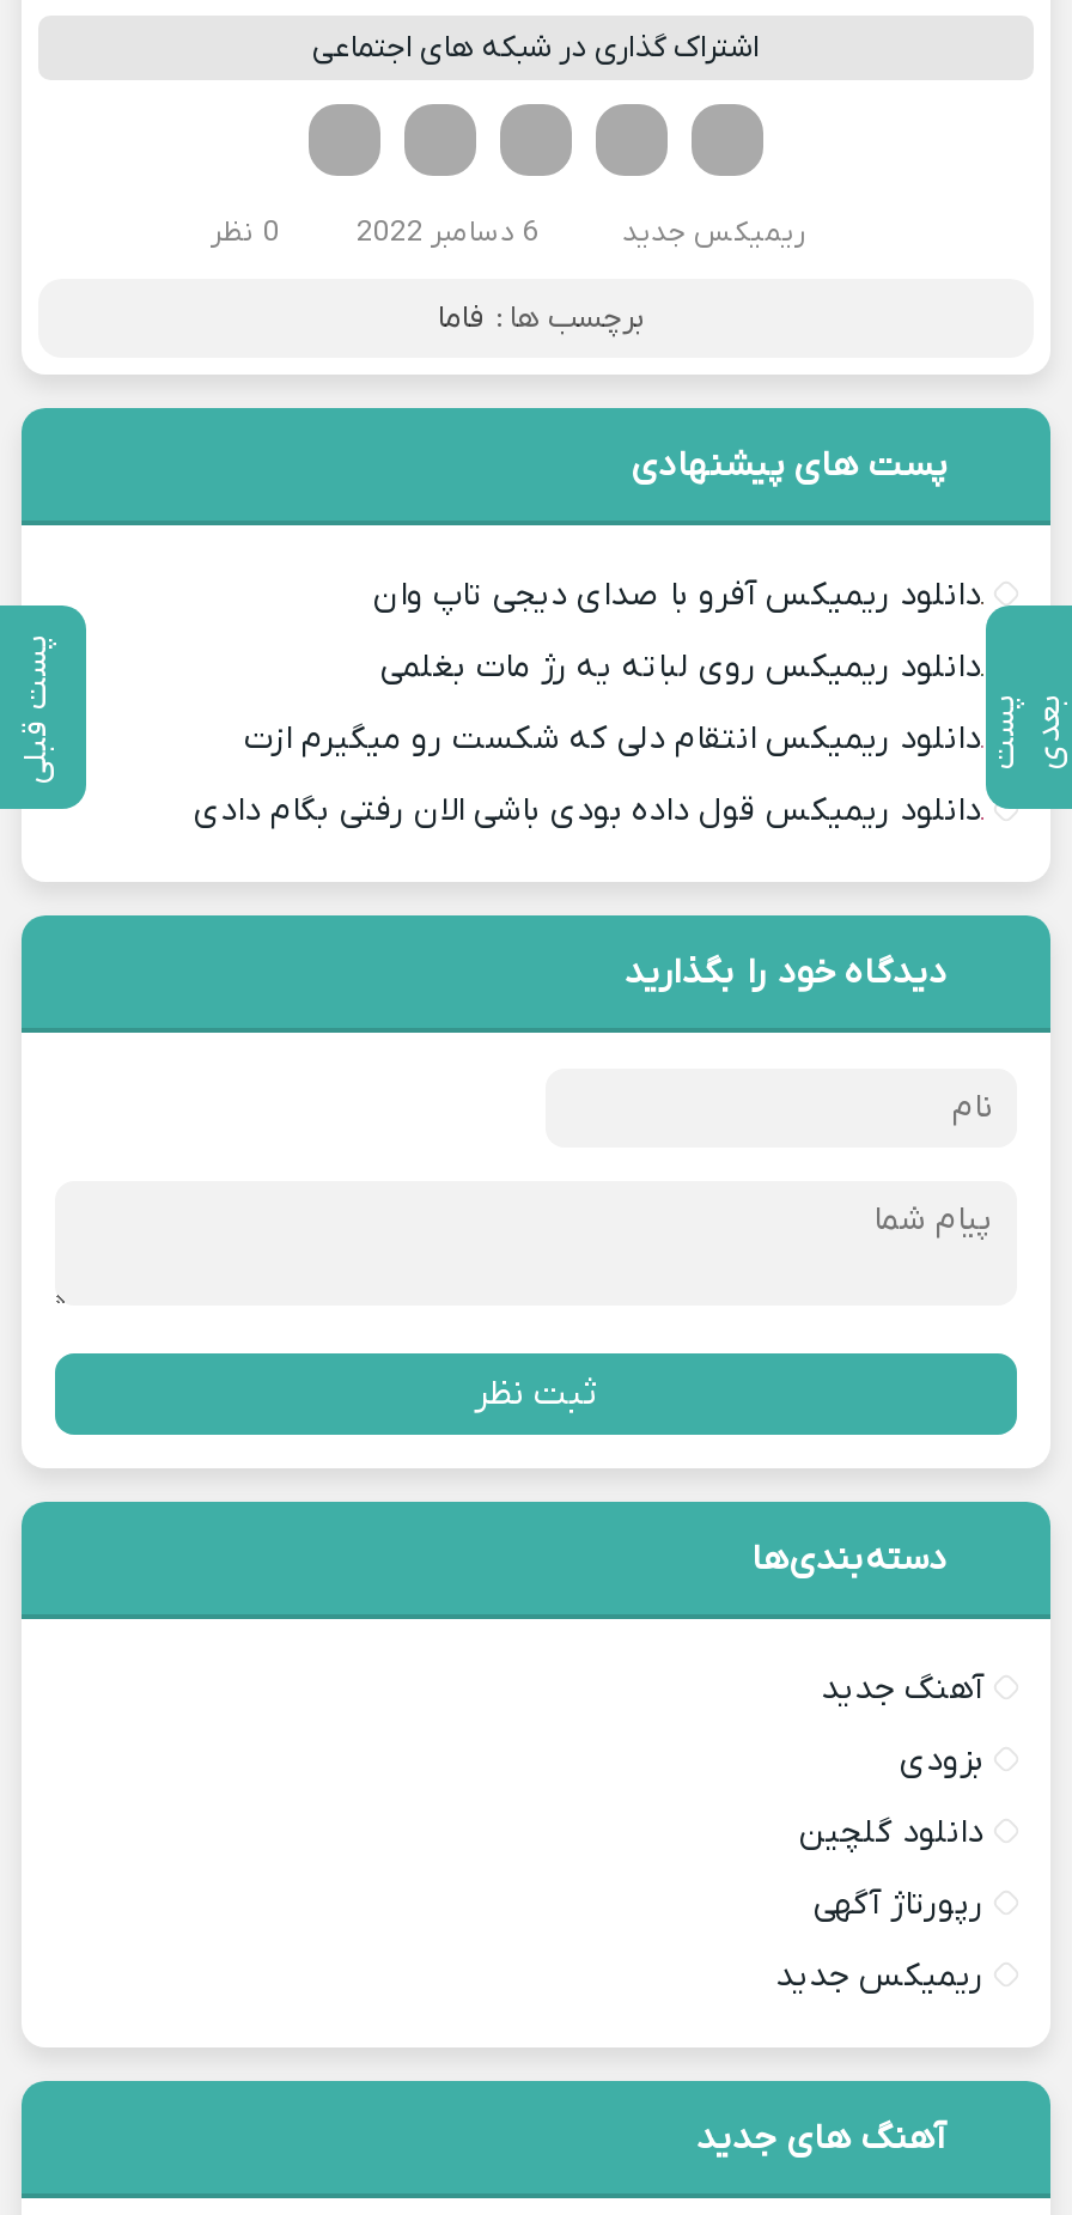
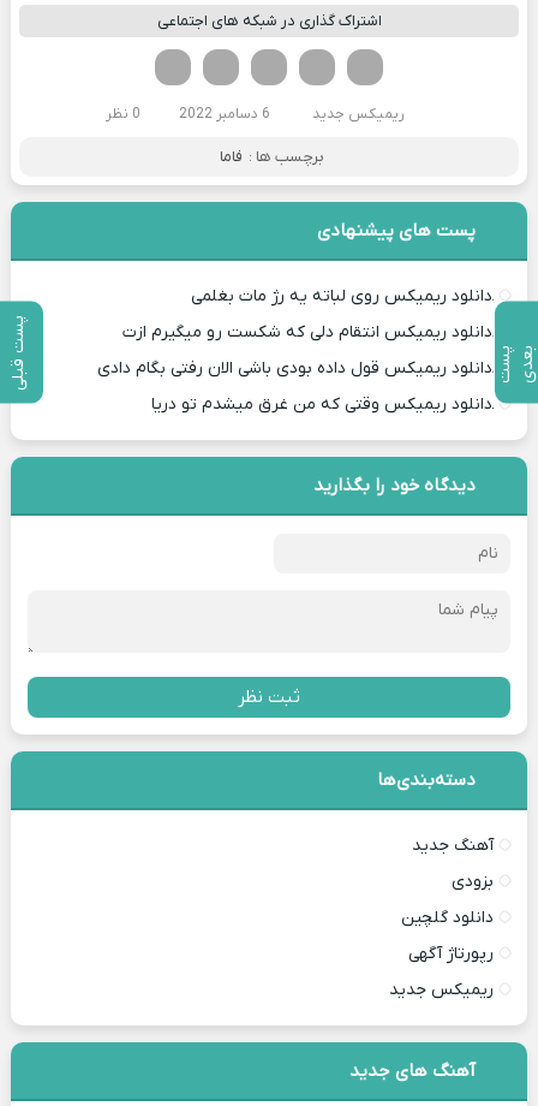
[373,574,981,620] دانلود ریمیکس آفرو با صدای ديجی تاپ وان -> none
moved [194,646,981,835] -> [97,286,492,380]: دانلود ریمیکس روی لباته یه رژ مات بغلمی | دانلود ریمیکس انتقام دلی که شکست رو میگیرم ازت | دانلود ریمیکس قول داده بودی باشی الان رفتی بگام دادی
none -> [151,394,492,417] دانلود ریمیکس وقتی که من غرق میشدم تو دریا

